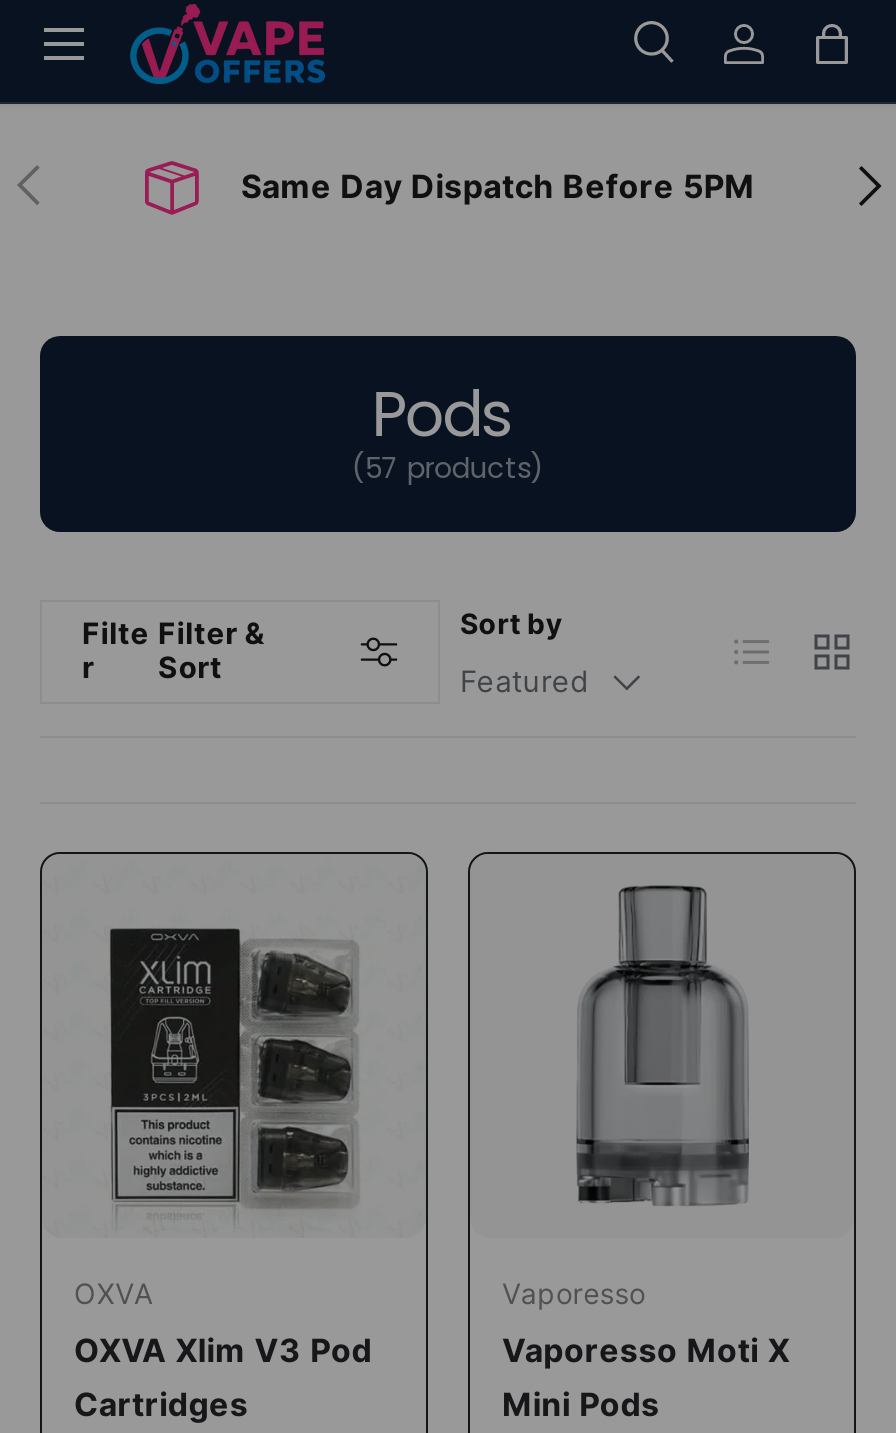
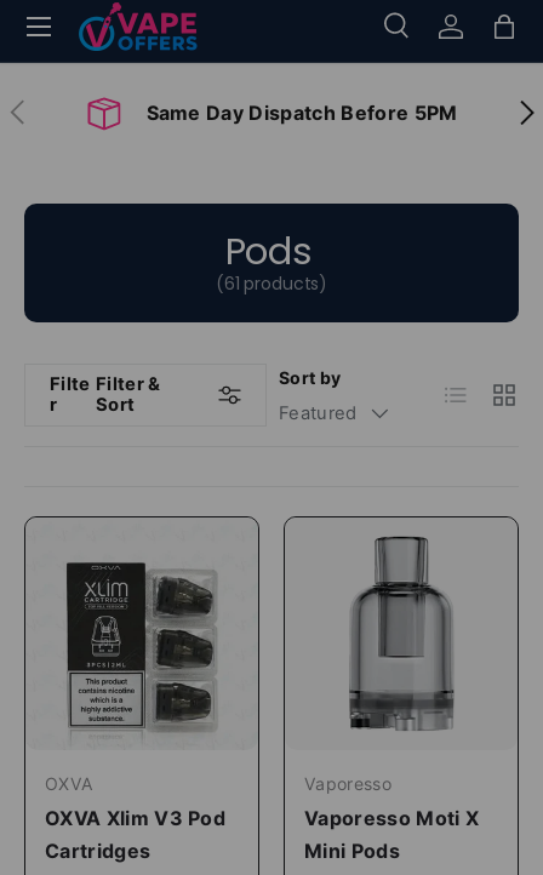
[352,447,544,487] (57 products) -> [216,271,327,295] (61 products)

